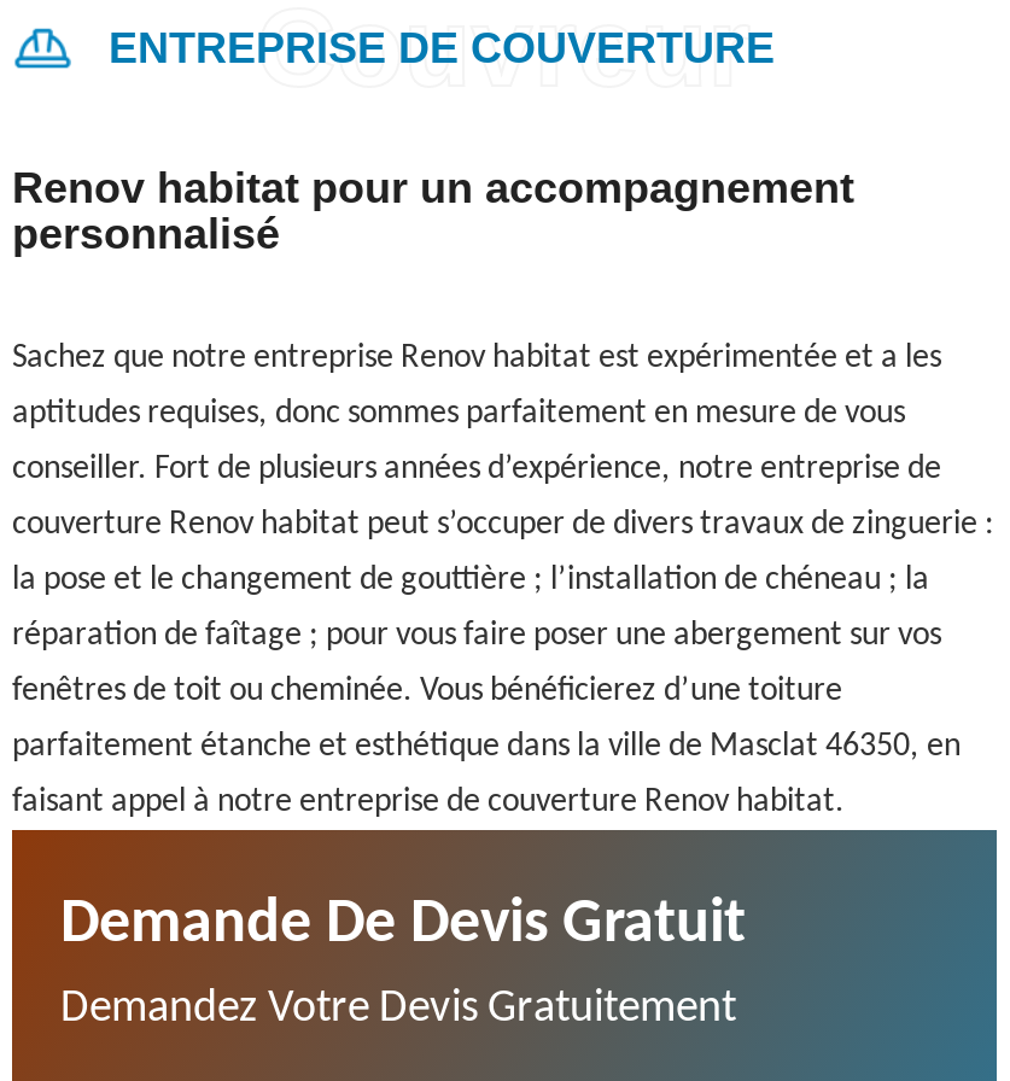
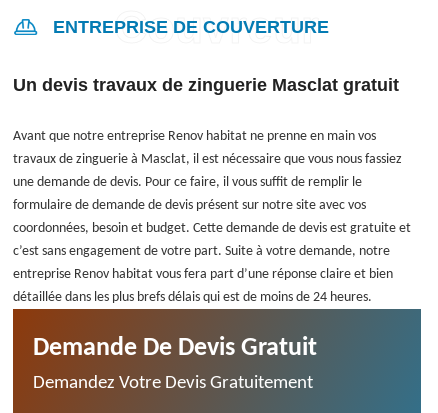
[12,163,994,819] Renov habitat pour un accompagnement | personnalisé | Sachez que notre entreprise Renov habitat est expérimentée et a les | aptitudes requises, donc sommes parfaitement en mesure de vous | conseiller. Fort de plusieurs années d’expérience, notre entreprise de | couverture Renov habitat peut s’occuper de divers travaux de zinguerie : | la pose et le changement de gouttière ; l’installation de chéneau ; la | réparation de faîtage ; pour vous faire poser une abergement sur vos | fenêtres de toit ou cheminée. Vous bénéficierez d’une toiture | parfaitement étanche et esthétique dans la ville de Masclat 46350, en | faisant appel à notre entreprise de couverture Renov habitat. -> [13,75,411,305] Un devis travaux de zinguerie Masclat gratuit | Avant que notre entreprise Renov habitat ne prenne en main vos | travaux de zinguerie à Masclat, il est nécessaire que vous nous fassiez | une demande de devis. Pour ce faire, il vous suffit de remplir le | formulaire de demande de devis présent sur notre site avec vos | coordonnées, besoin et budget. Cette demande de devis est gratuite et | c’est sans engagement de votre part. Suite à votre demande, notre | entreprise Renov habitat vous fera part d’une réponse claire et bien | détaillée dans les plus brefs délais qui est de moins de 24 heures.

